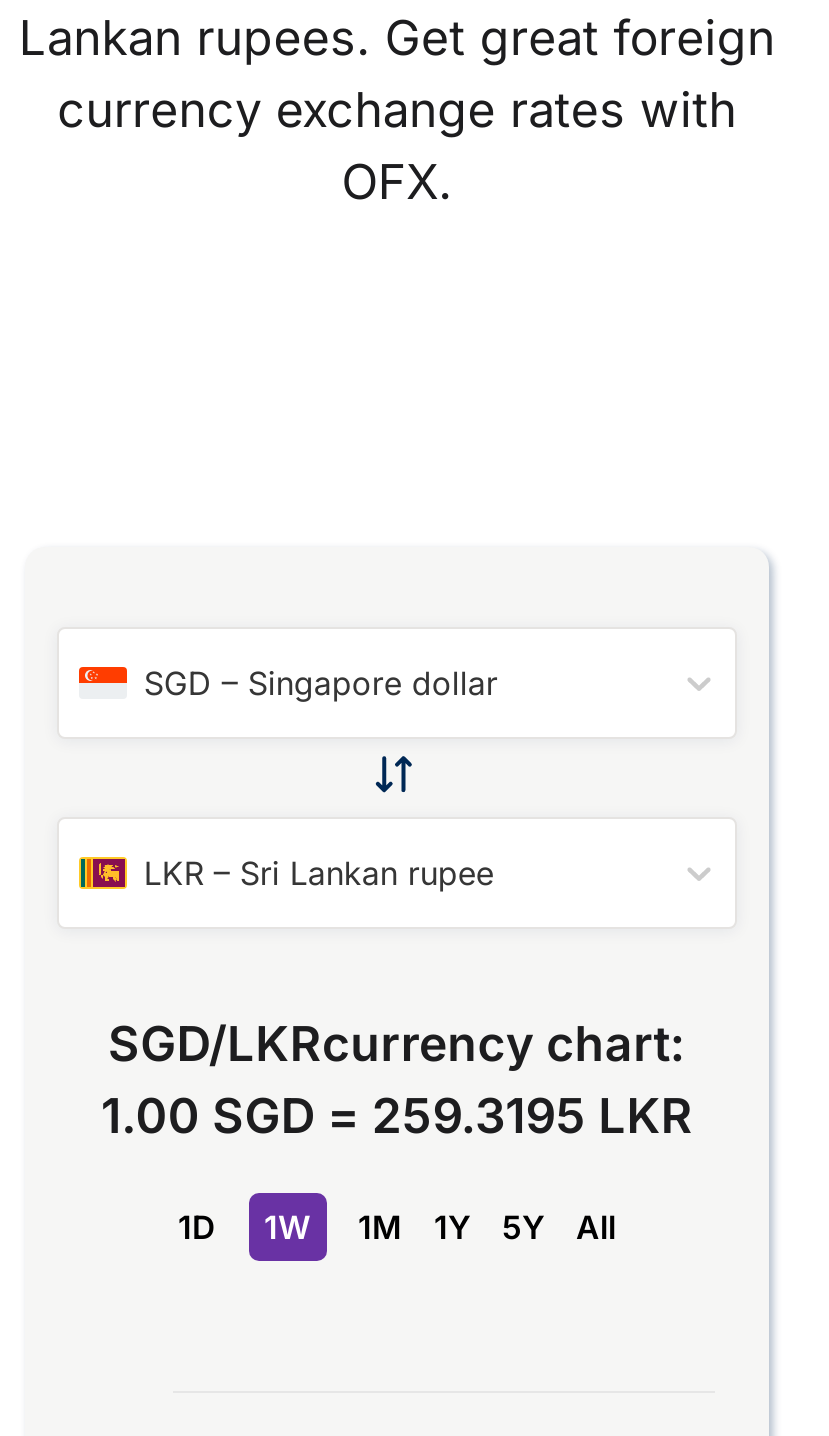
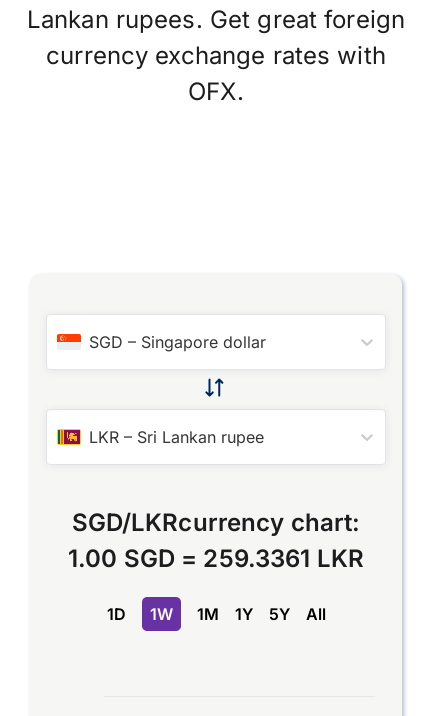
[101,1087,693,1145] 1.00 SGD = 259.3195 LKR -> [68,544,364,573] 1.00 SGD = 259.3361 LKR

